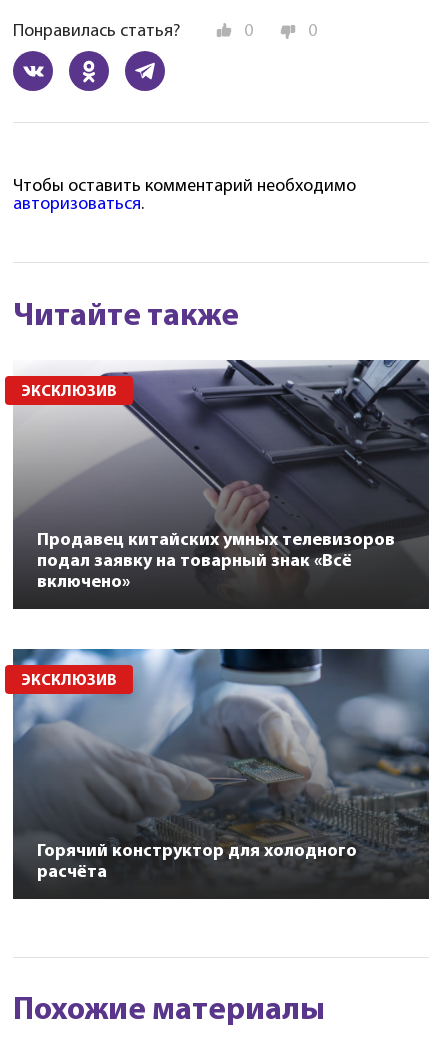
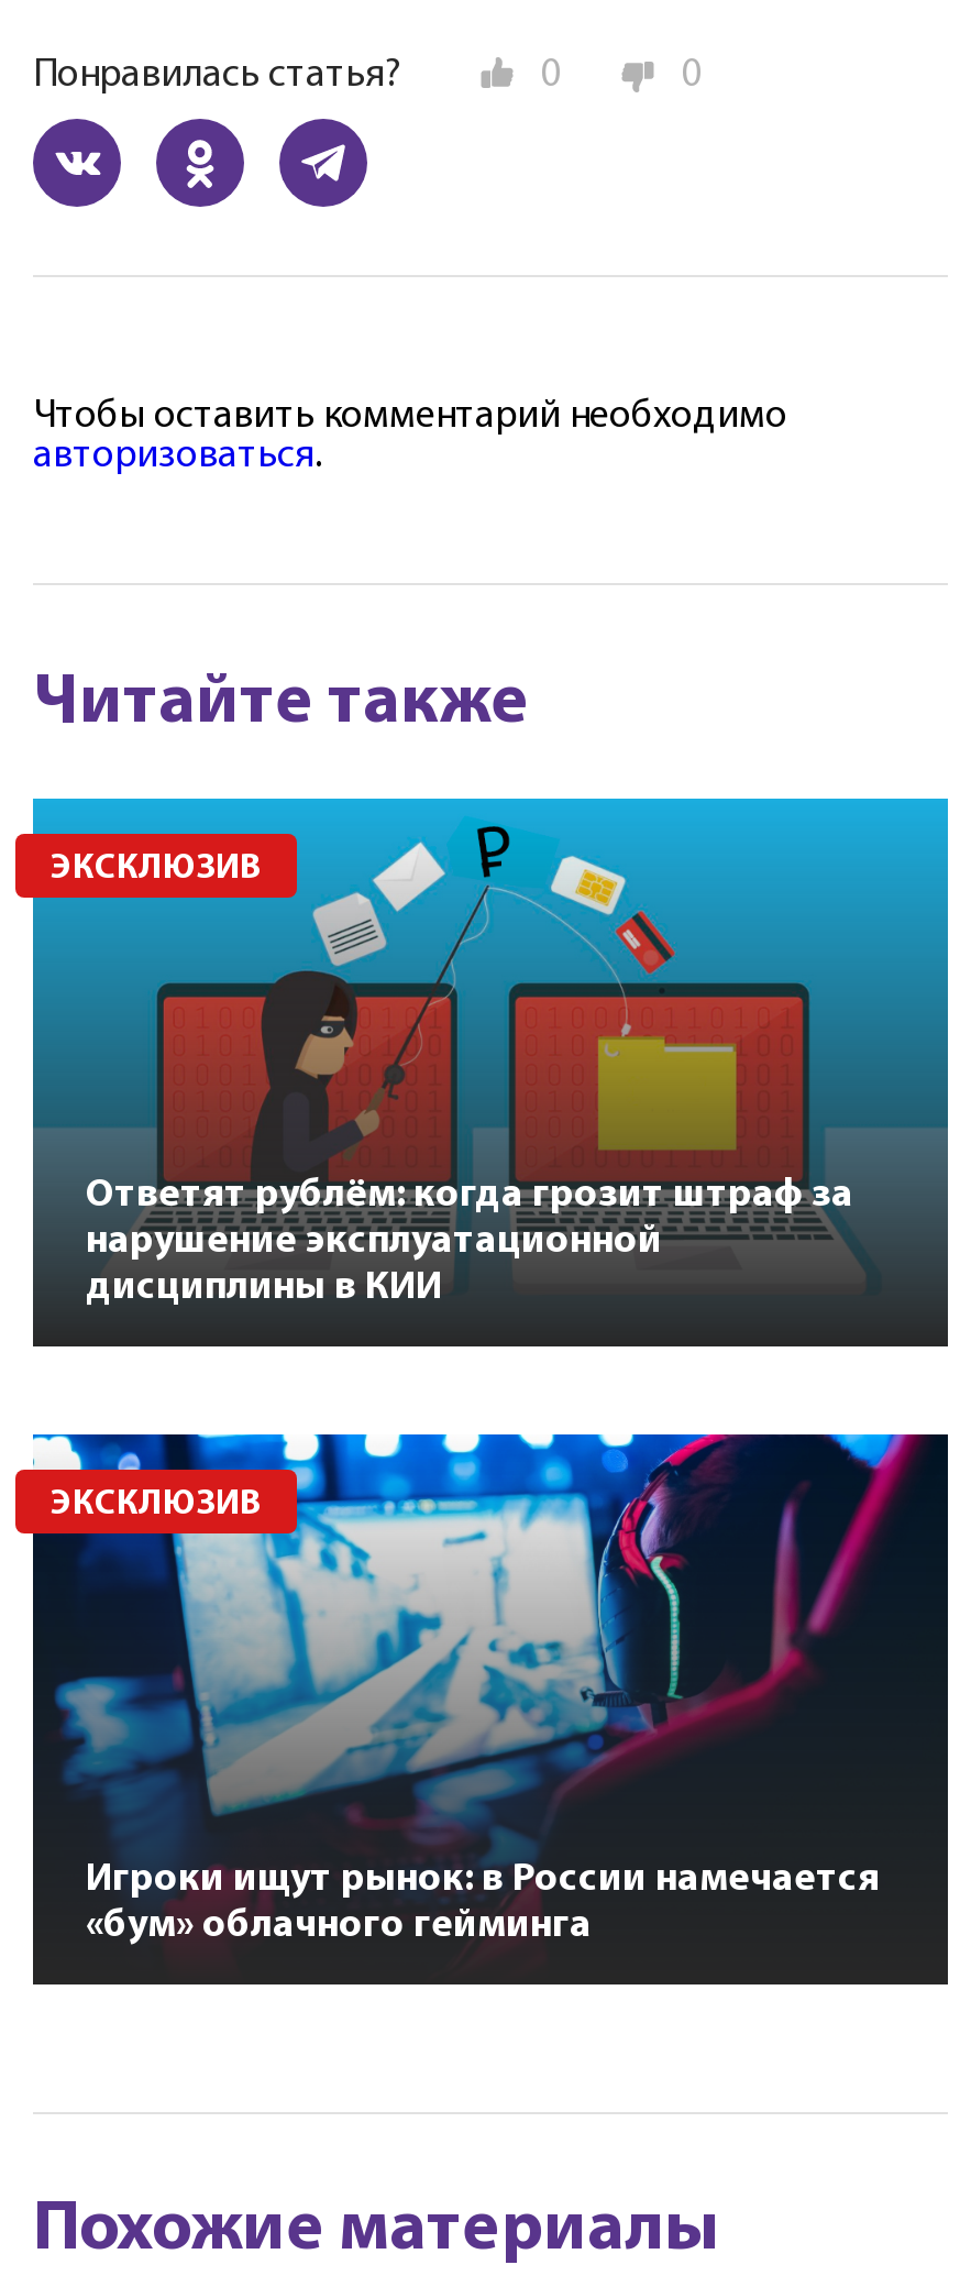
[12,359,430,592] [image] | Продавец китайских умных телевизоров | подал заявку на товарный знак «Всё | включено» -> [31,796,950,1309] [image] | Ответят рублём: когда грозит штраф за | нарушение эксплуатационной | дисциплины в КИИ
[12,648,430,882] [image] | Горячий конструктор для холодного | расчёта -> [31,1432,950,1946] [image] | Игроки ищут рынок: в России намечается | «бум» облачного гейминга

